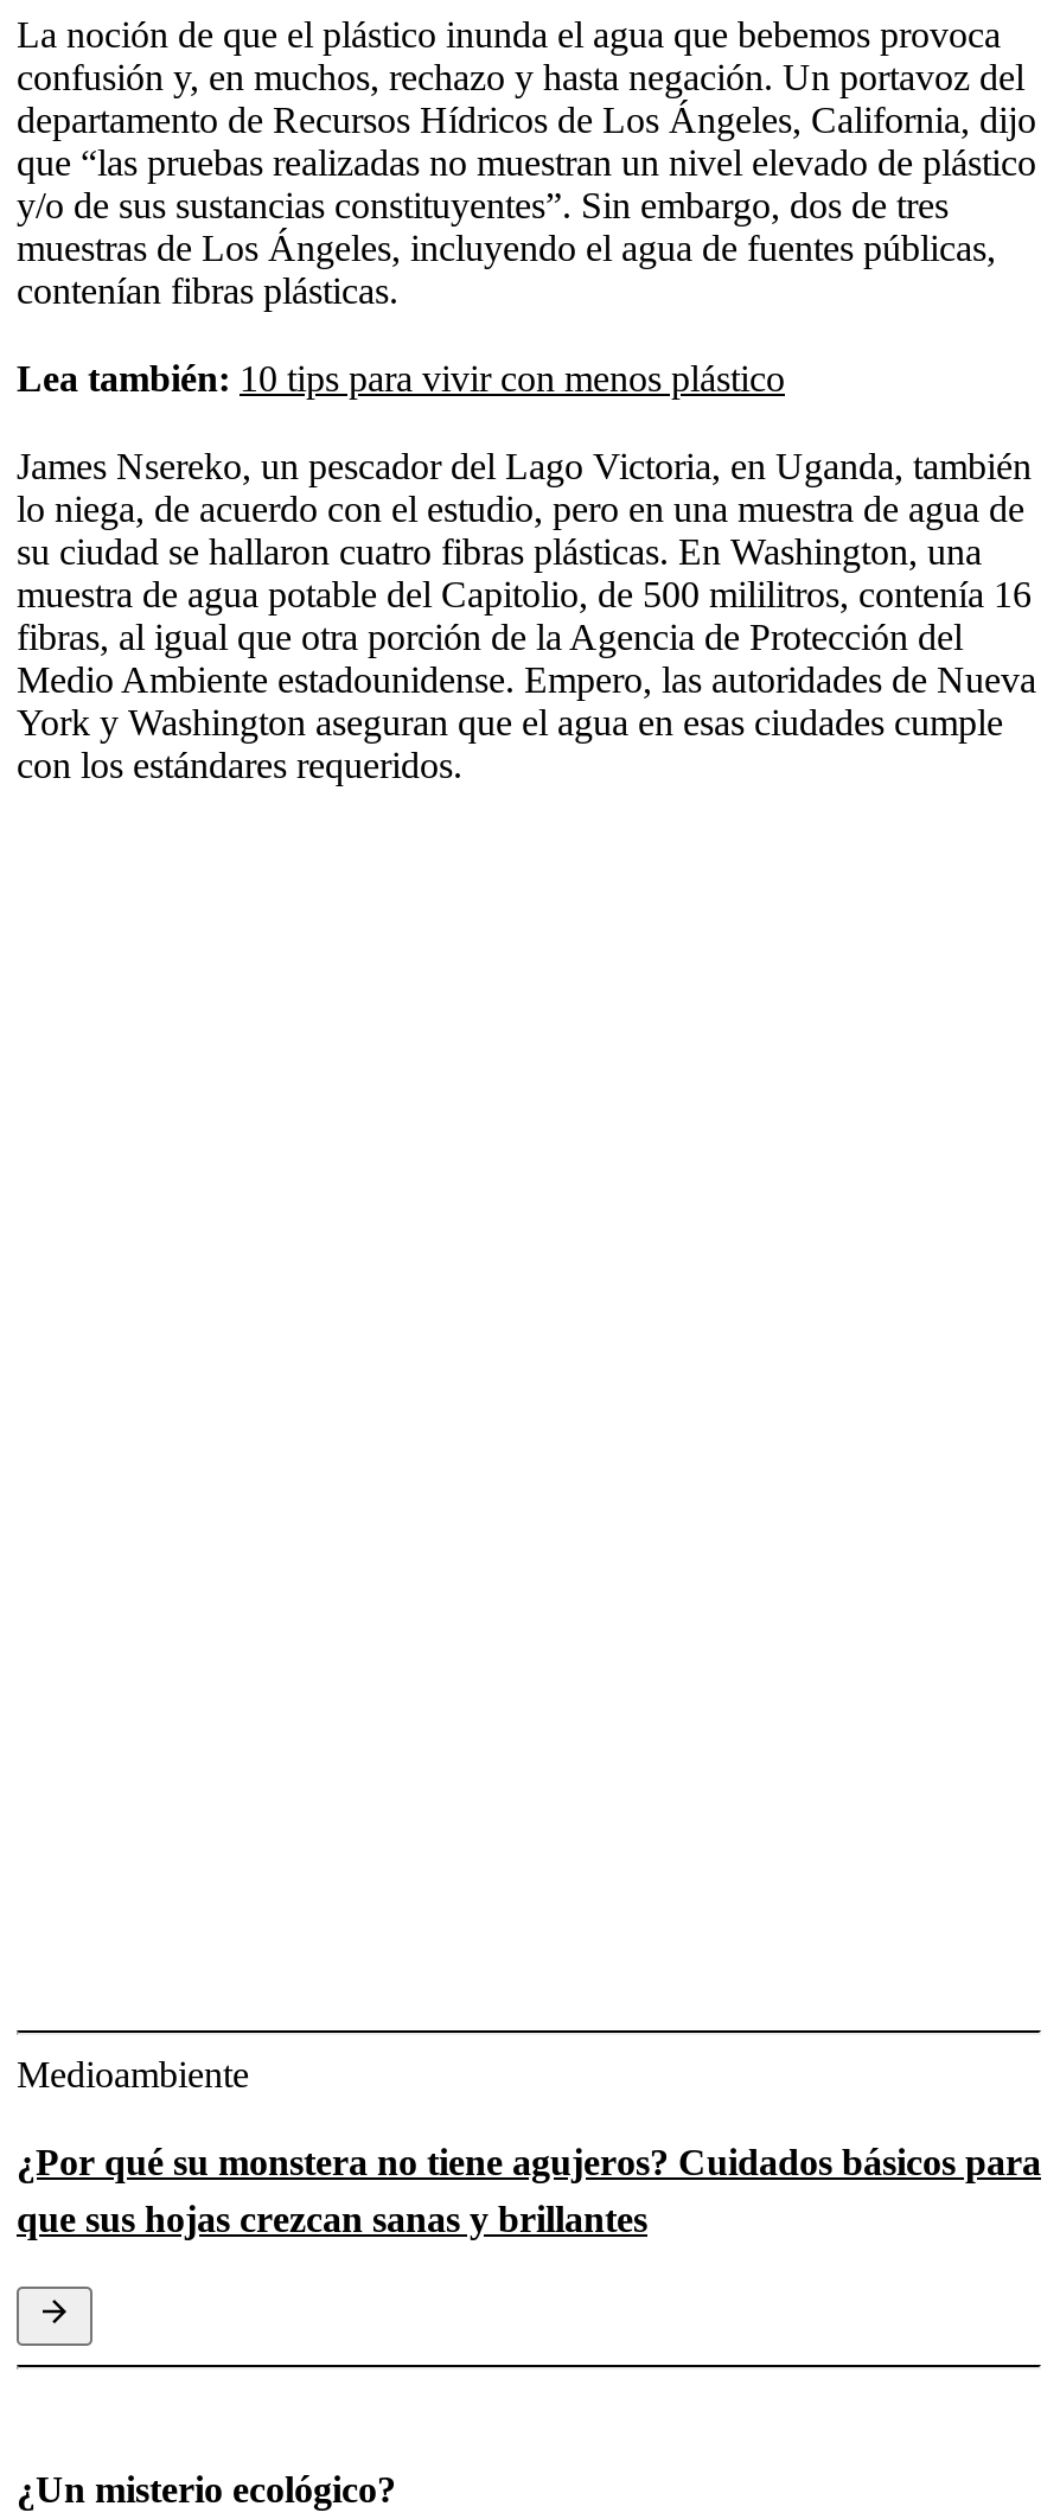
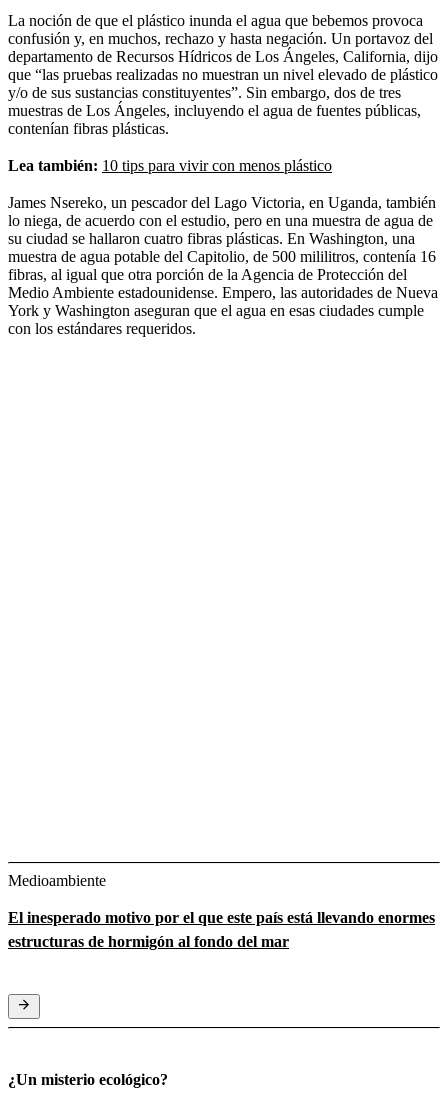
[17,2141,1041,2238] ¿Por qué su monstera no tiene agujeros? Cuidados básicos para | que sus hojas crezcan sanas y brillantes -> [8,909,435,950] El inesperado motivo por el que este país está llevando enormes | estructuras de hormigón al fondo del mar

